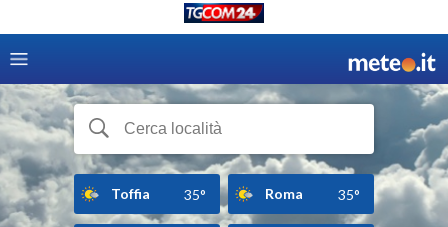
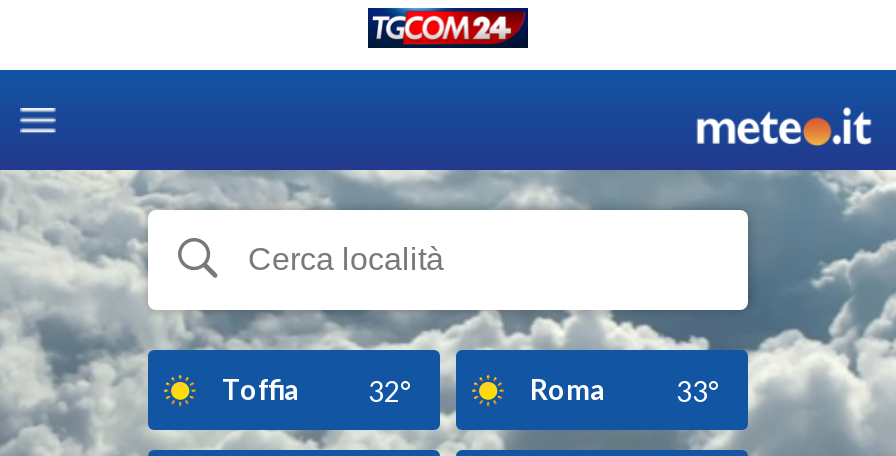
[111,184,206,202] Toffia 35° -> [222,371,412,407] Toffia 32°
[338,185,360,202] 35° -> [676,373,720,407] 33°

